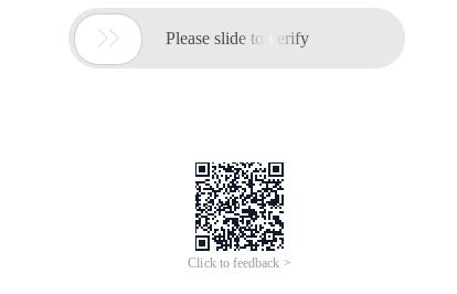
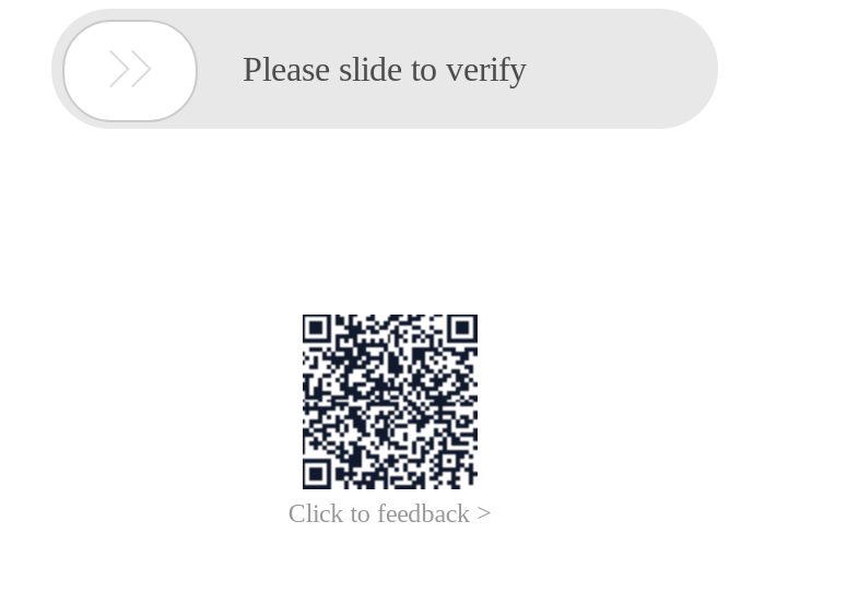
[194,161,285,252] [image] -> [303,312,480,492] [image]

